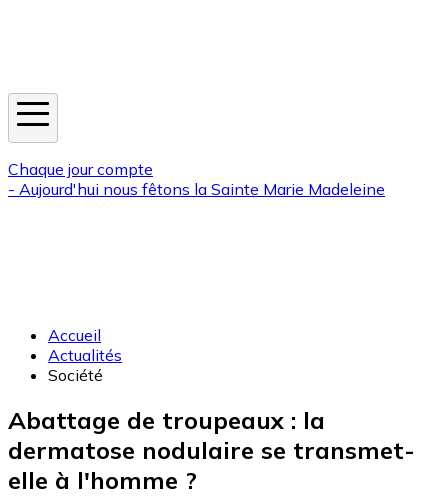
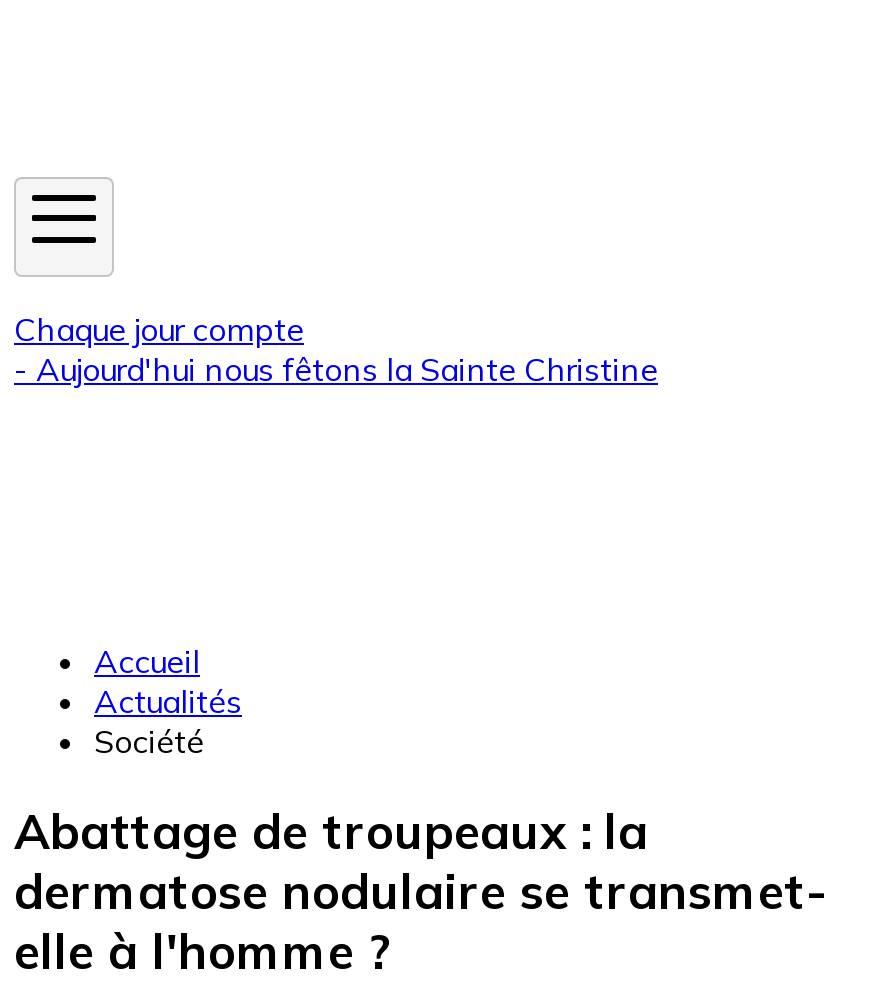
[8,179,385,199] - Aujourd'hui nous fêtons la Sainte Marie Madeleine -> [14,349,658,389] - Aujourd'hui nous fêtons la Sainte Christine

